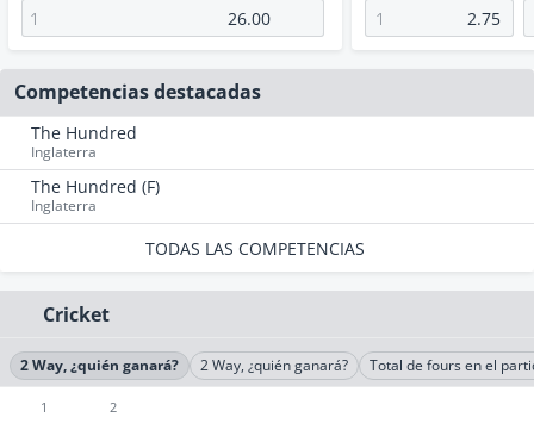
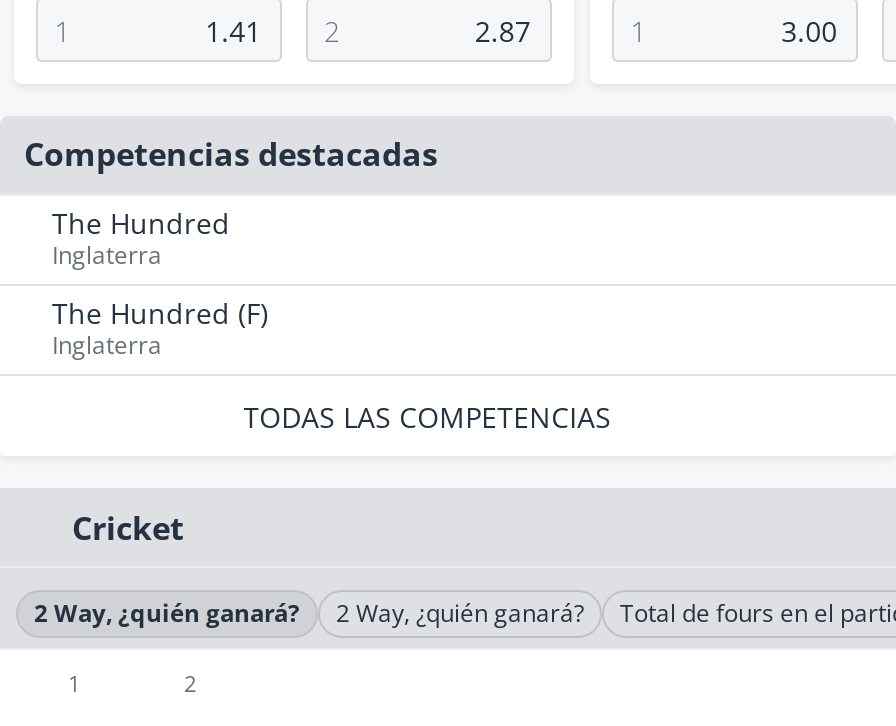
[227,7,270,29] 26.00 -> [205,11,531,49] 1.41 | 2 | 2.87
[467,7,500,29] 2.75 -> [781,11,837,49] 3.00

